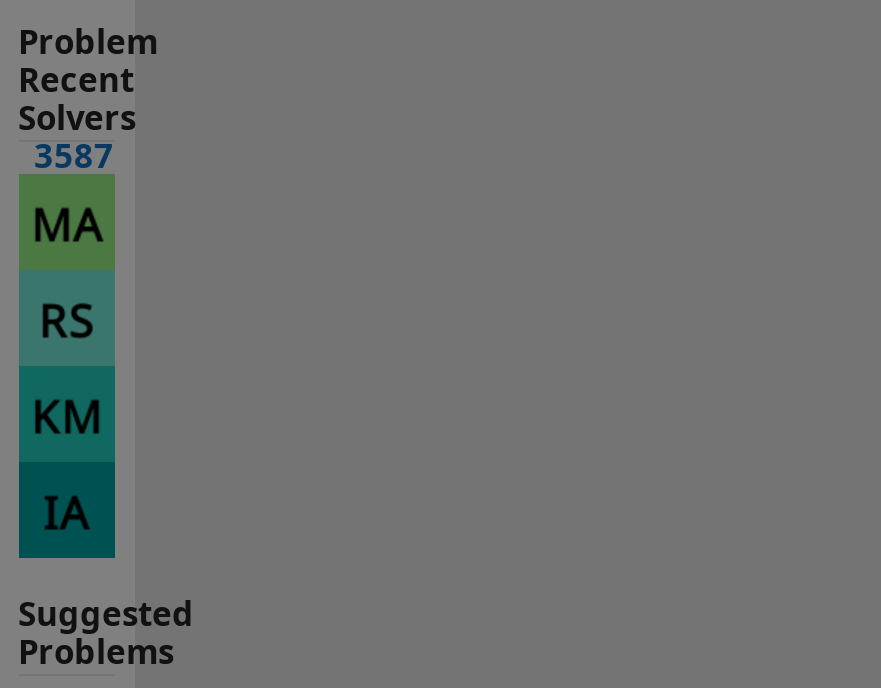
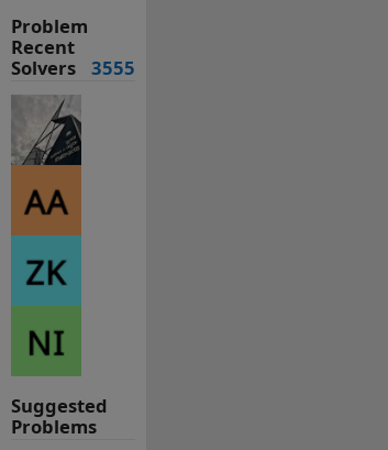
[34,133,114,179] 3587 -> [91,56,135,81] 3555
[17,194,145,560] [image] -> [10,110,82,376] [image]

